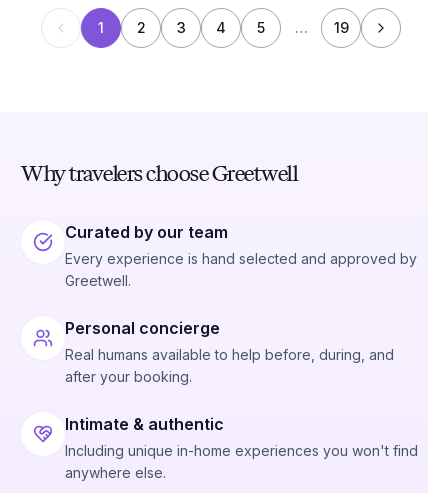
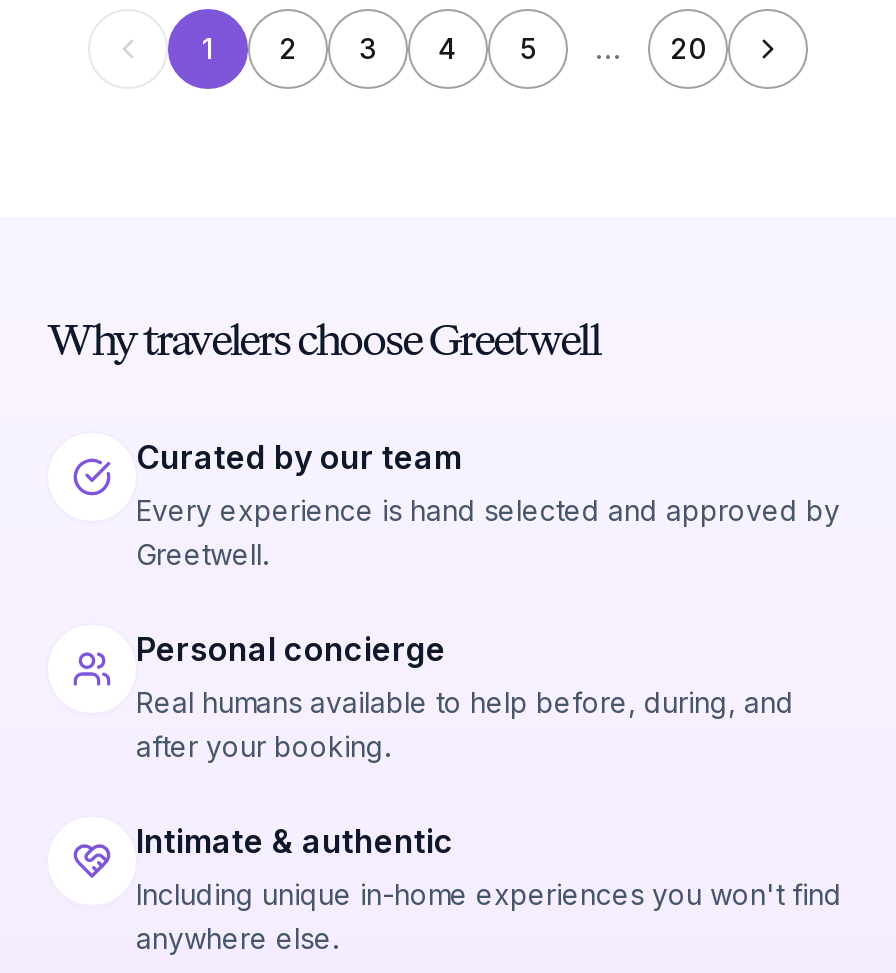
[333,19,348,36] 19 -> [670,31,706,65] 20

